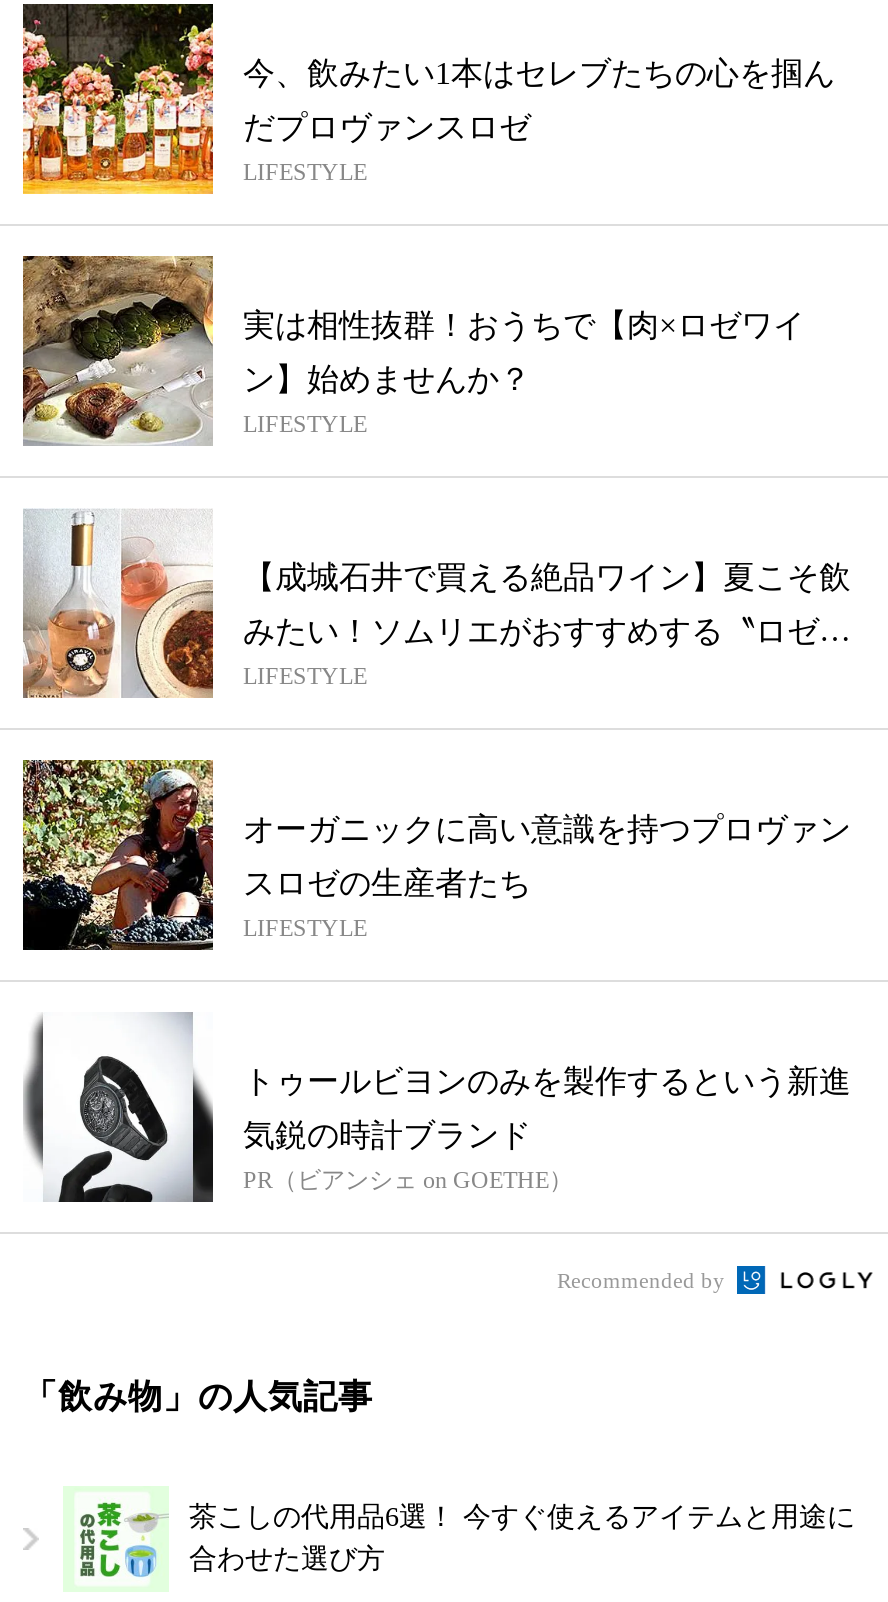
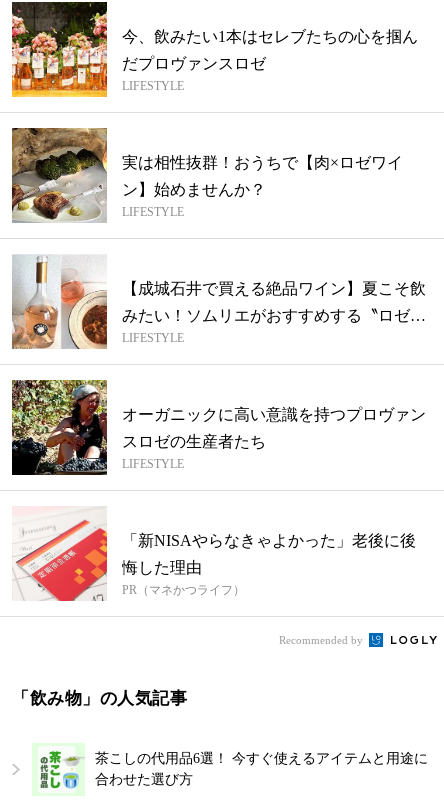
[23,1012,851,1204] [image] | トゥールビヨンのみを製作するという新進 -> [13,507,416,602] [image] | 「新NISAやらなきゃよかった」老後に後
[243,1117,573,1193] 気鋭の時計ブランド | PR（ビアンシェ on GOETHE） -> [122,559,245,597] 悔した理由 | PR（マネかつライフ）

